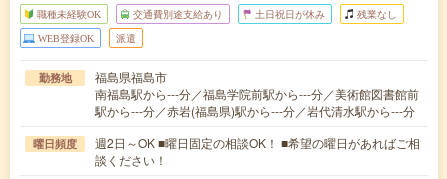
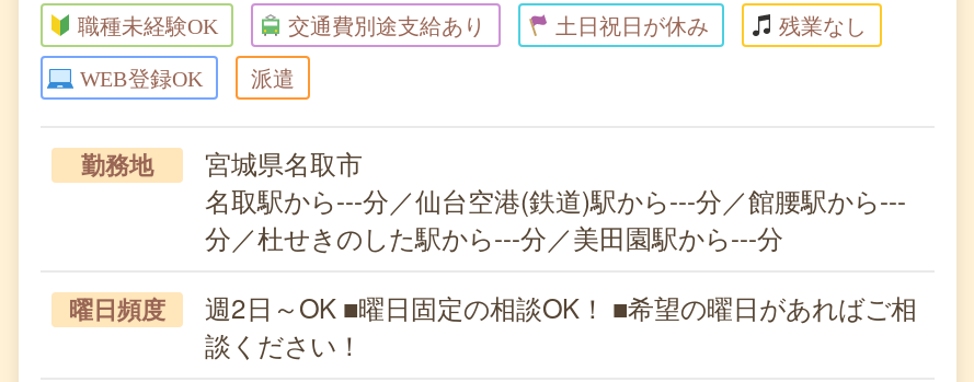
[95,68,419,119] 福島県福島市 | 南福島駅から---分／福島学院前駅から---分／美術館図書館前 | 駅から---分／赤岩(福島県)駅から---分／岩代清水駅から---分 -> [205,143,906,255] 宮城県名取市 | 名取駅から---分／仙台空港(鉄道)駅から---分／館腰駅から--- | 分／杜せきのした駅から---分／美田園駅から---分

